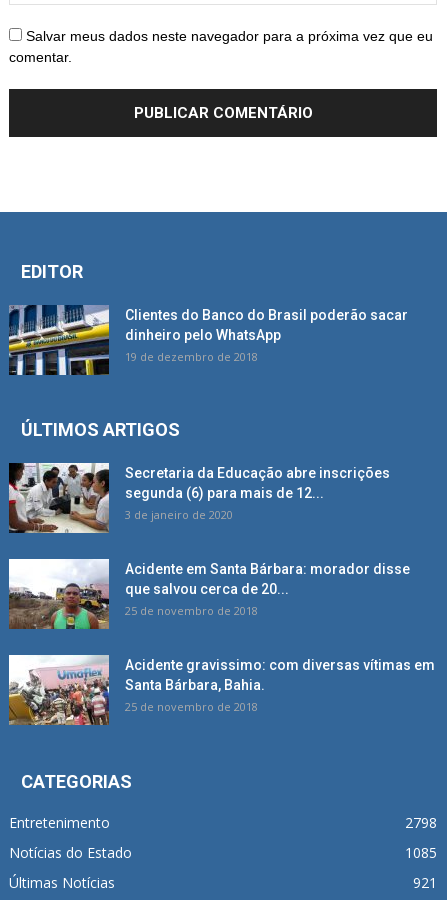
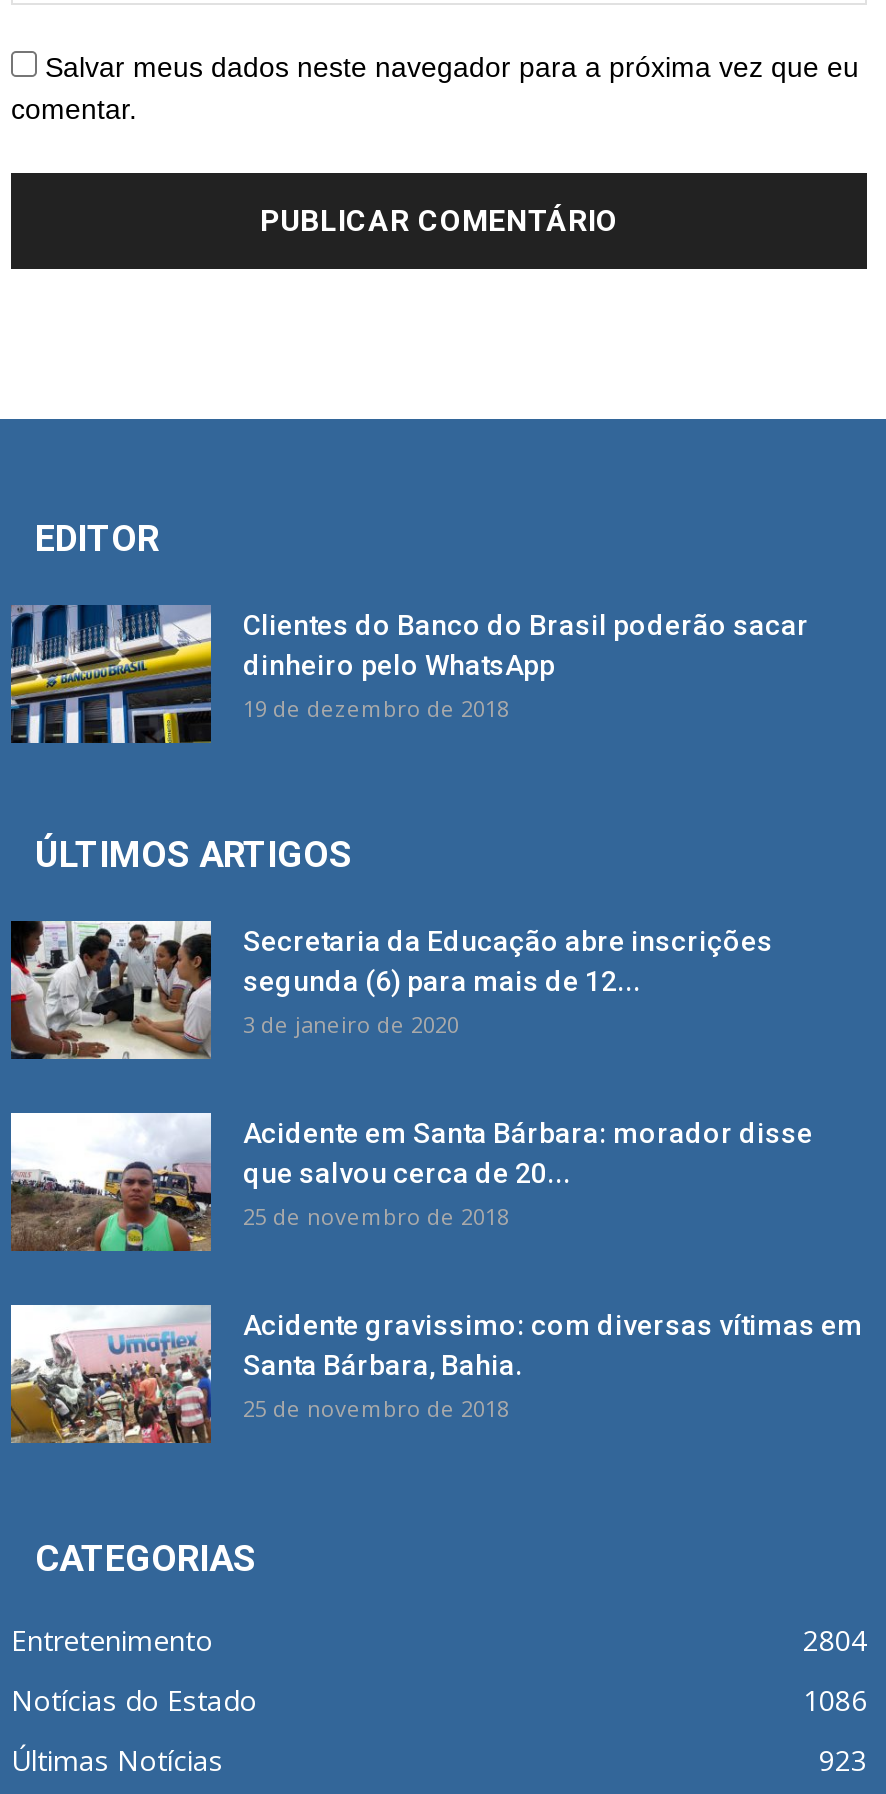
[405,813,437,832] 2798 -> [803,1621,867,1659] 2804
[405,843,437,862] 1085 -> [803,1681,867,1719] 1086
[413,873,437,892] 921 -> [819,1741,867,1779] 923

